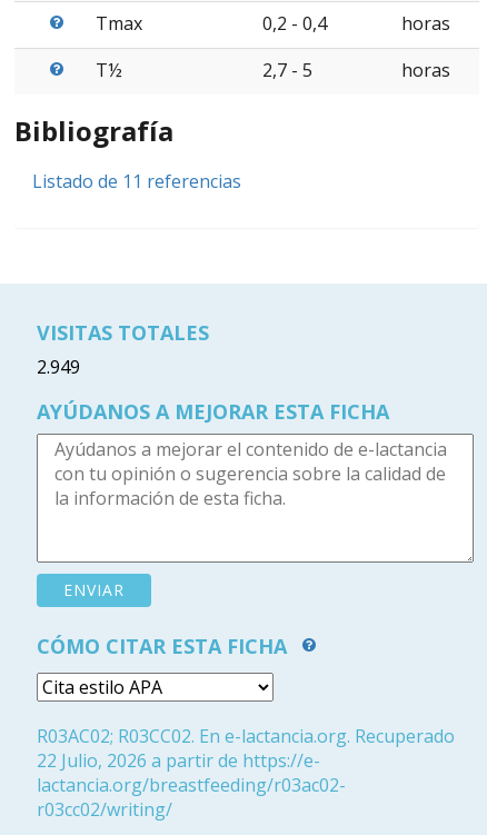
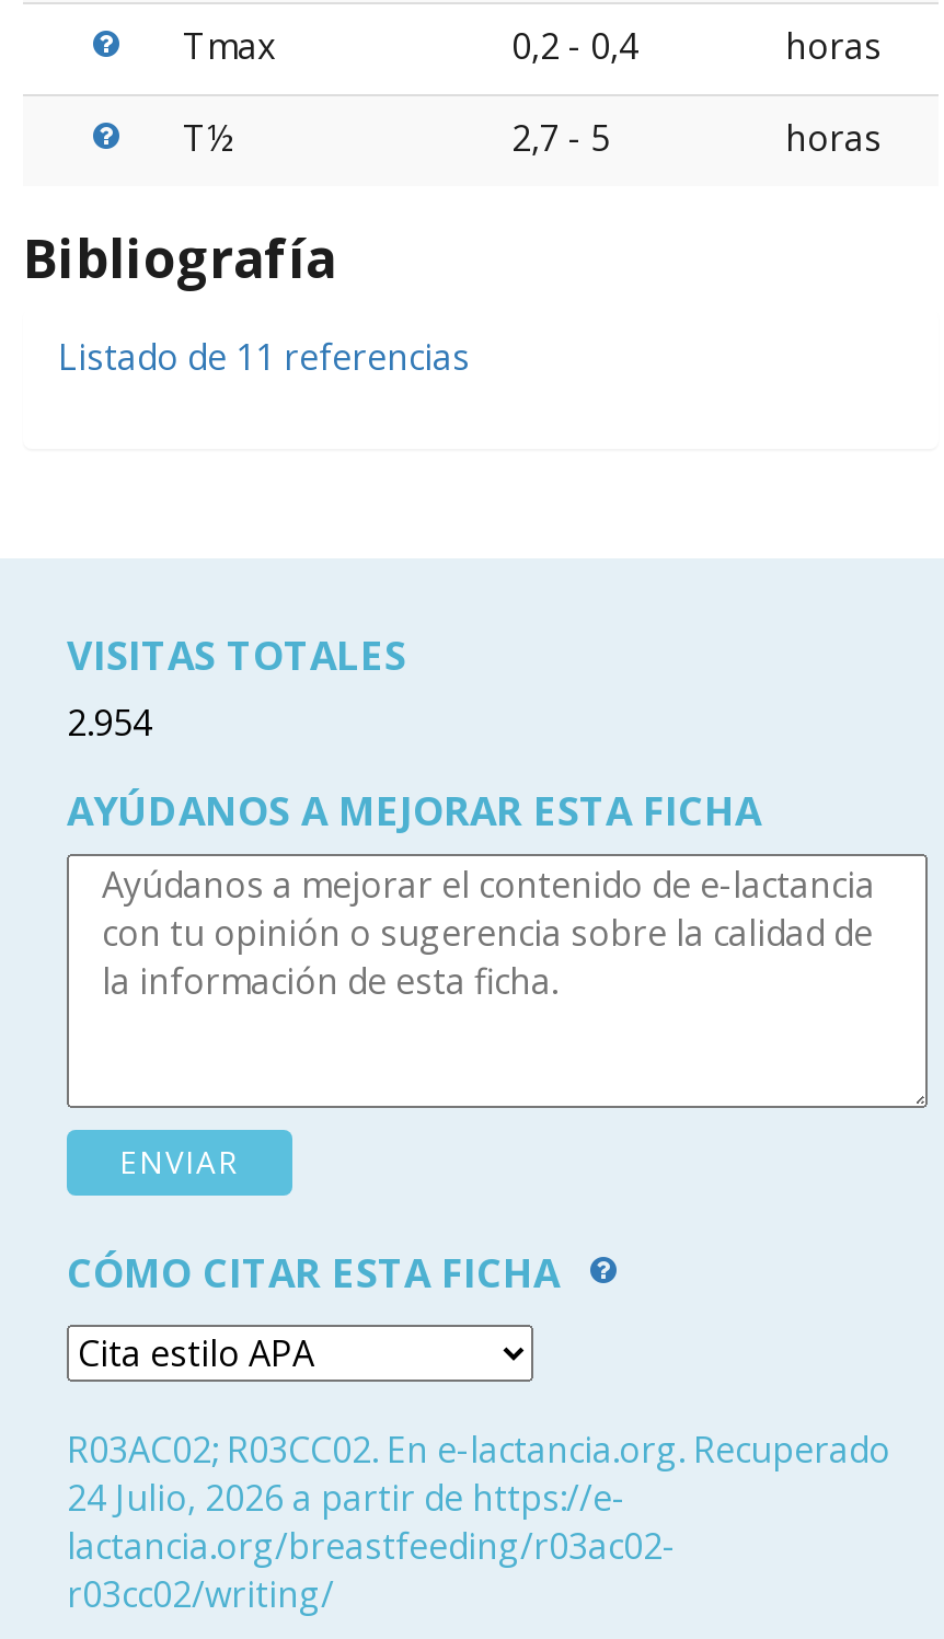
[37,355,80,379] 2.949 -> [67,699,152,747] 2.954
[37,748,320,773] 22 Julio, 2026 a partir de https://e- -> [67,1474,625,1522] 24 Julio, 2026 a partir de https://e-

